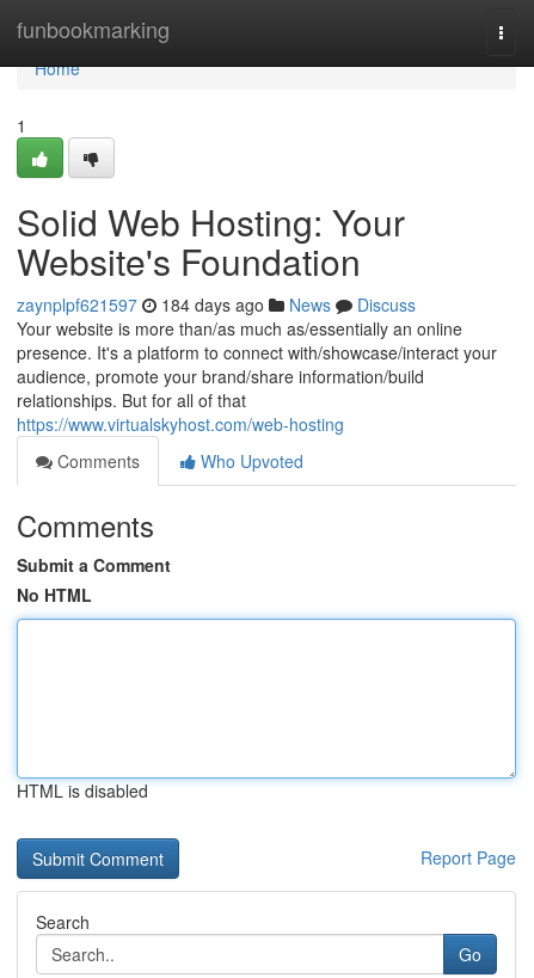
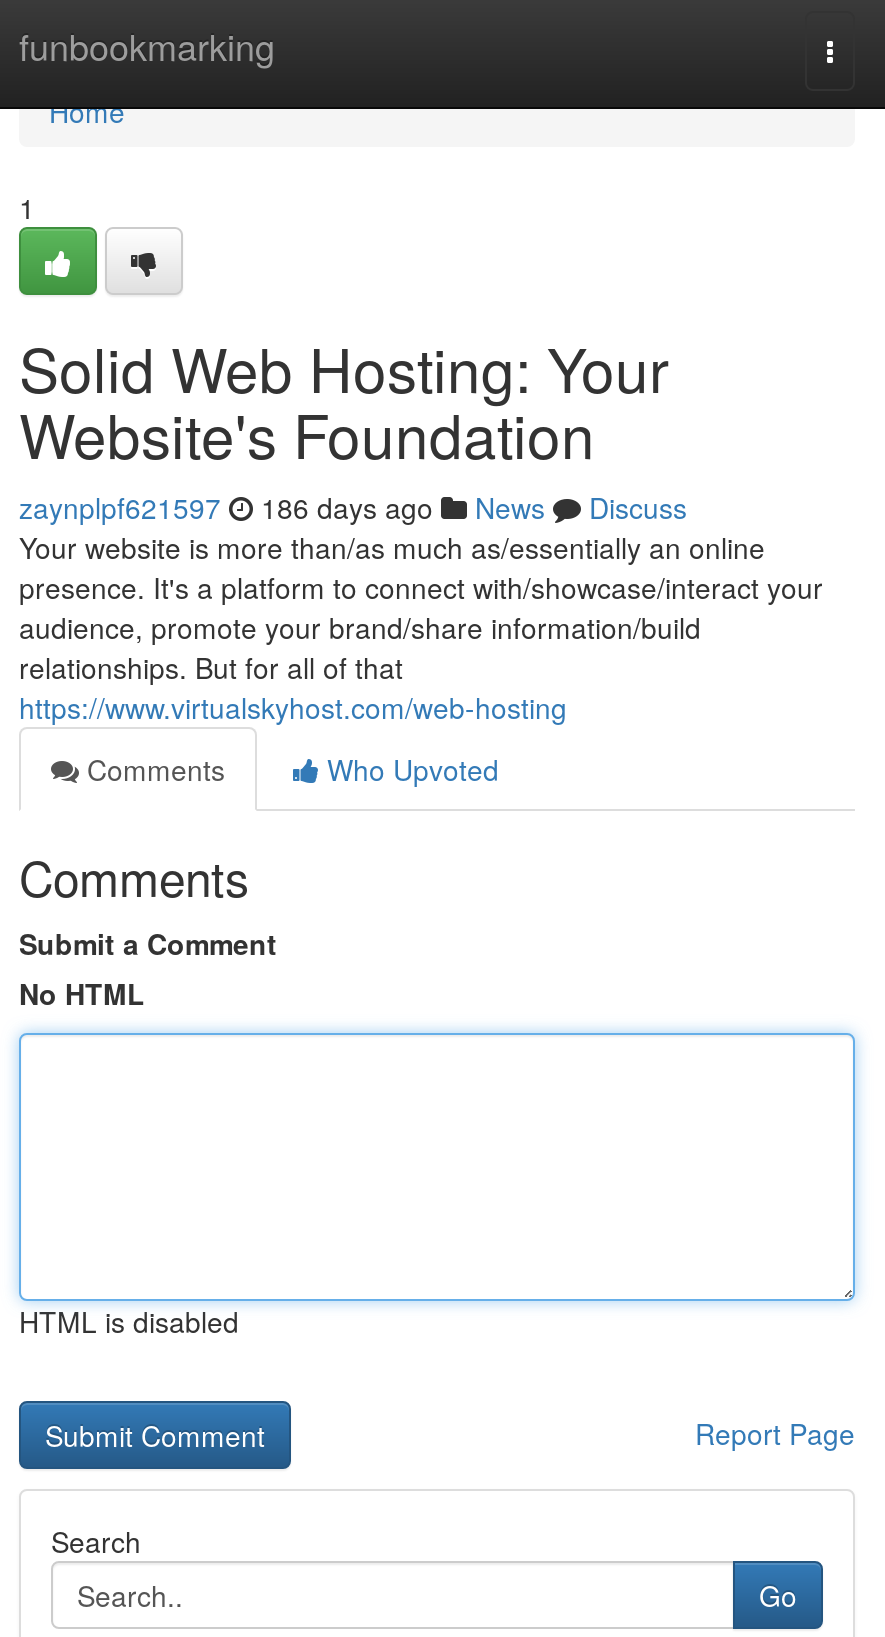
[17,293,416,316] zaynplpf621597 184 days ago News Discuss -> [19,487,687,527] zaynplpf621597 186 days ago News Discuss

